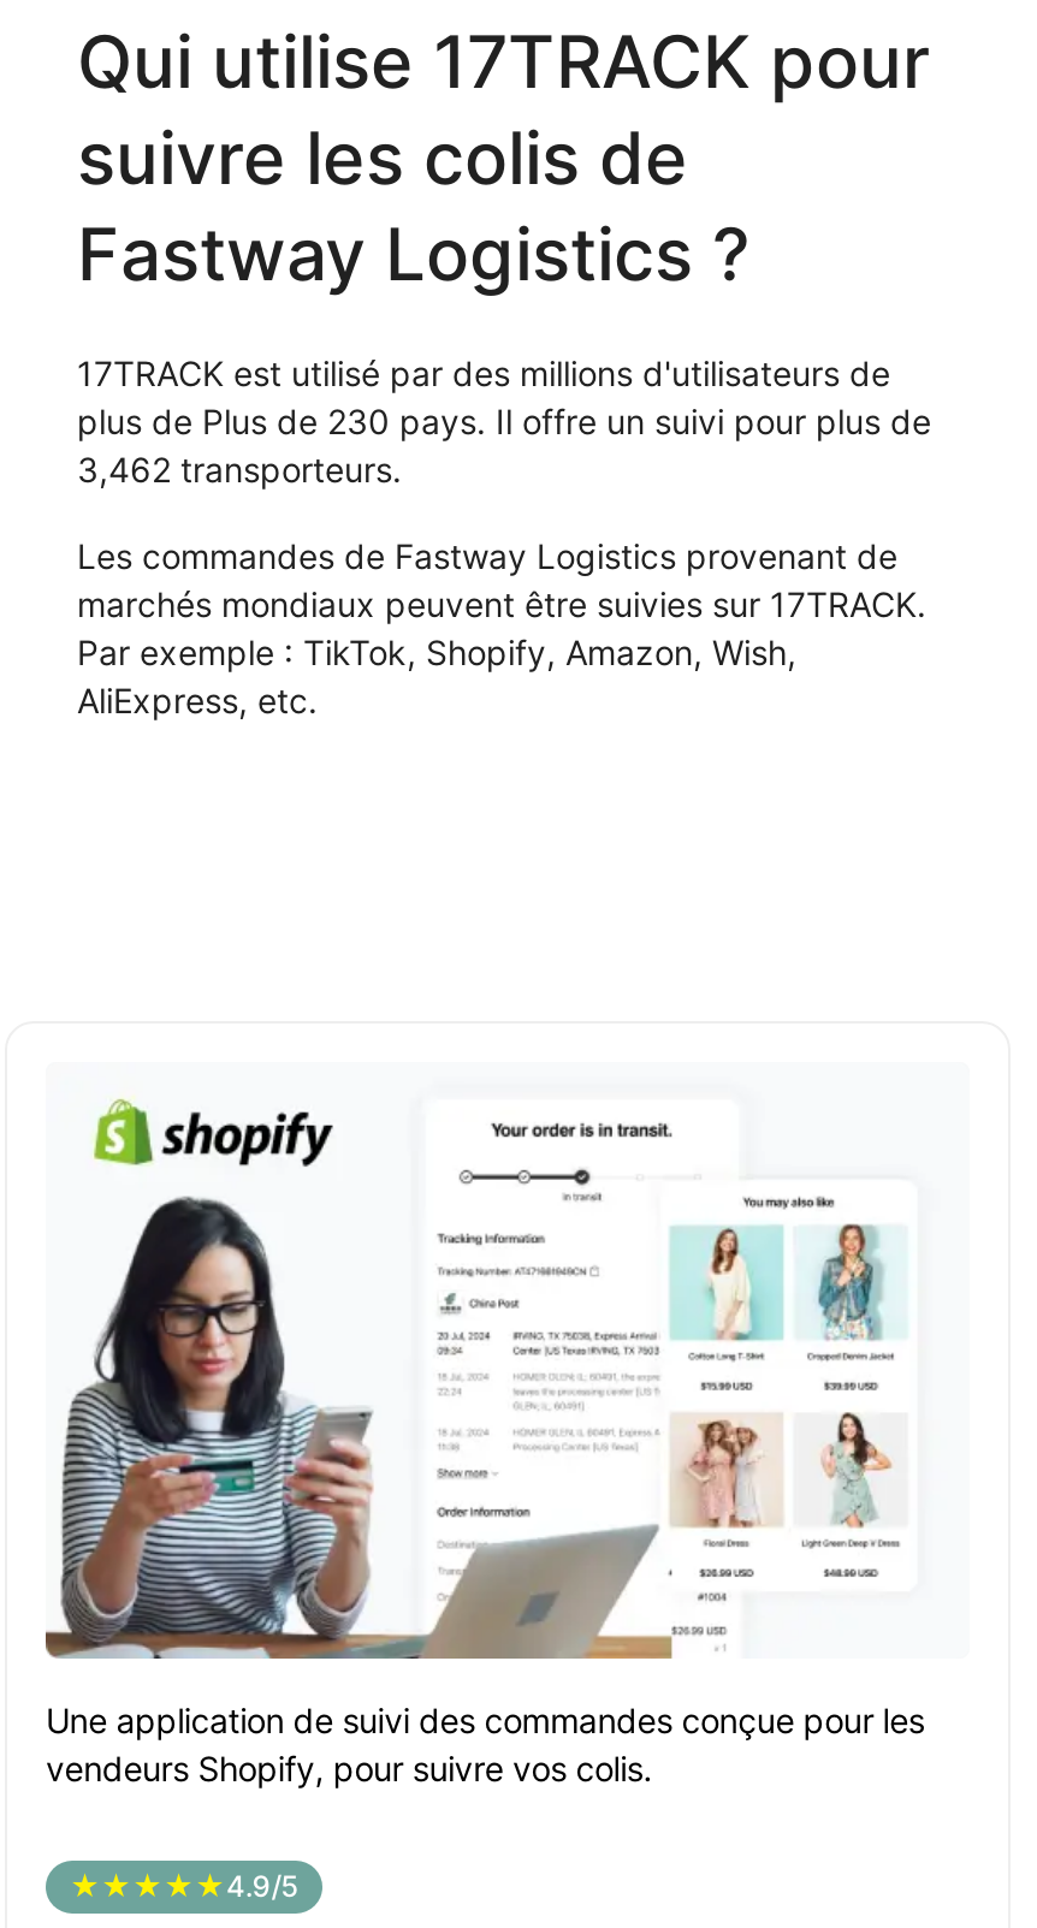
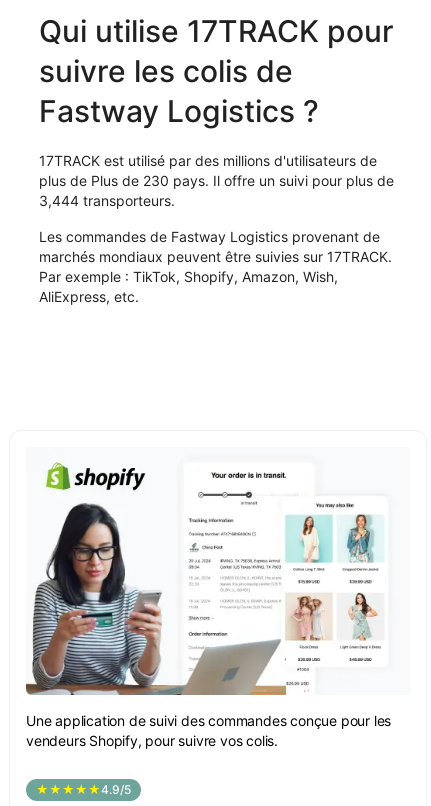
[77,448,402,489] 3,462 transporteurs. -> [39,192,175,209] 3,444 transporteurs.

